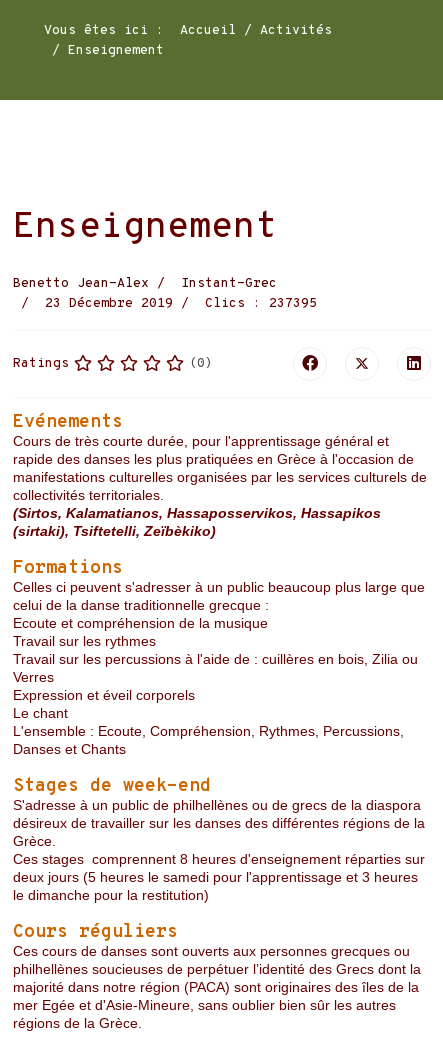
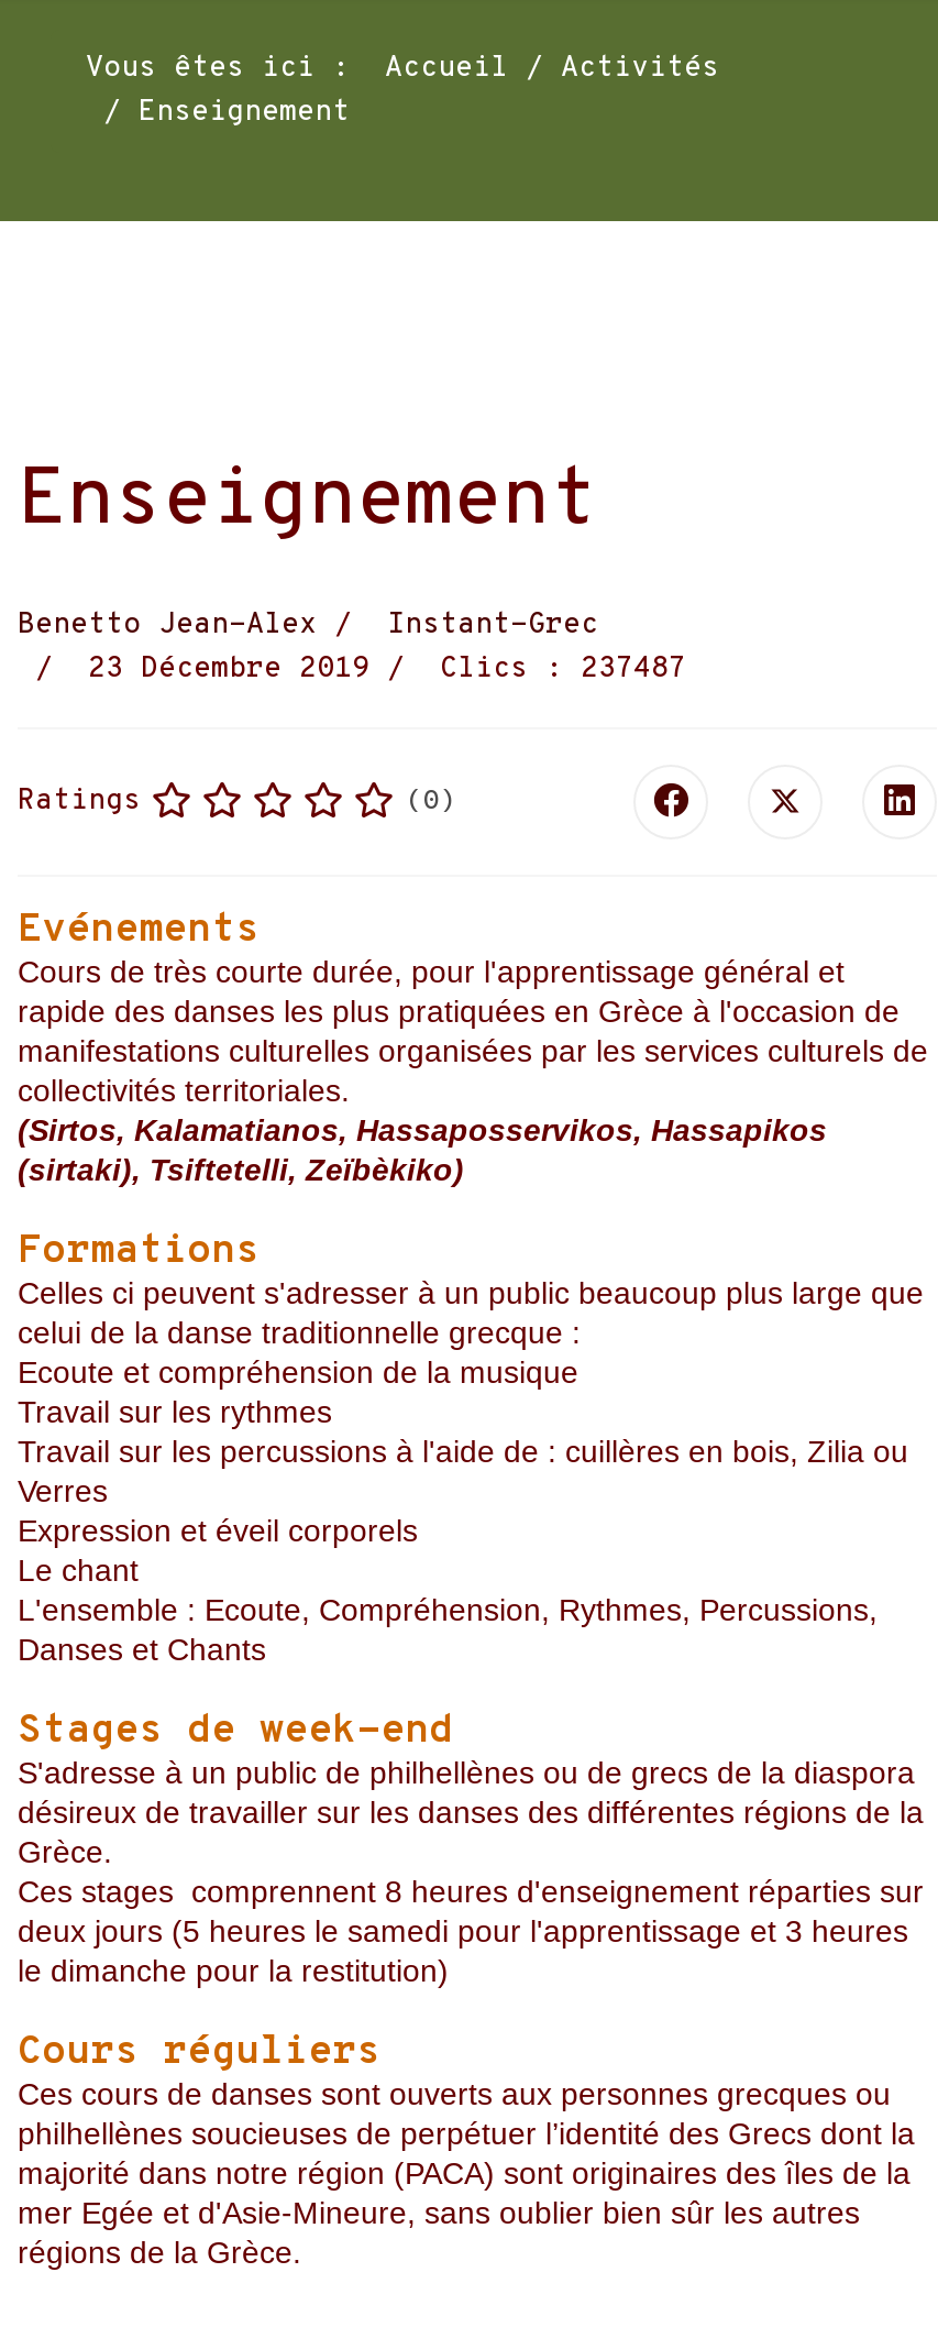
[45,296,317,312] 23 Décembre 2019 Clics : 237395 -> [88,652,686,688] 23 Décembre 2019 Clics : 237487

